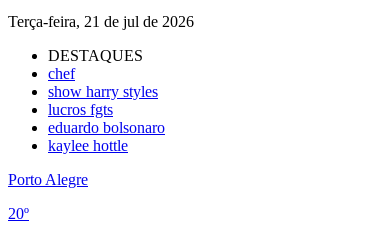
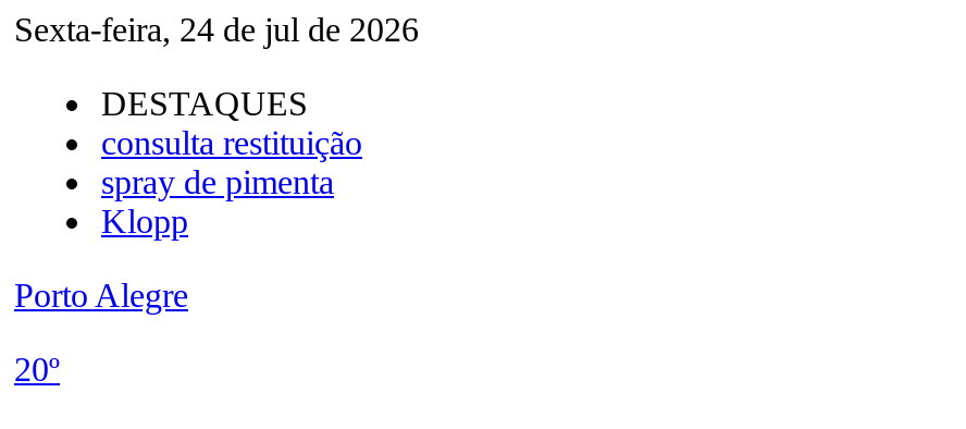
[8,13,194,30] Terça-feira, 21 de jul de 2026 -> [14,11,419,48] Sexta-feira, 24 de jul de 2026
[48,65,165,154] chef | show harry styles | lucros fgts | eduardo bolsonaro | kaylee hottle -> [101,124,362,240] consulta restituição | spray de pimenta | Klopp

